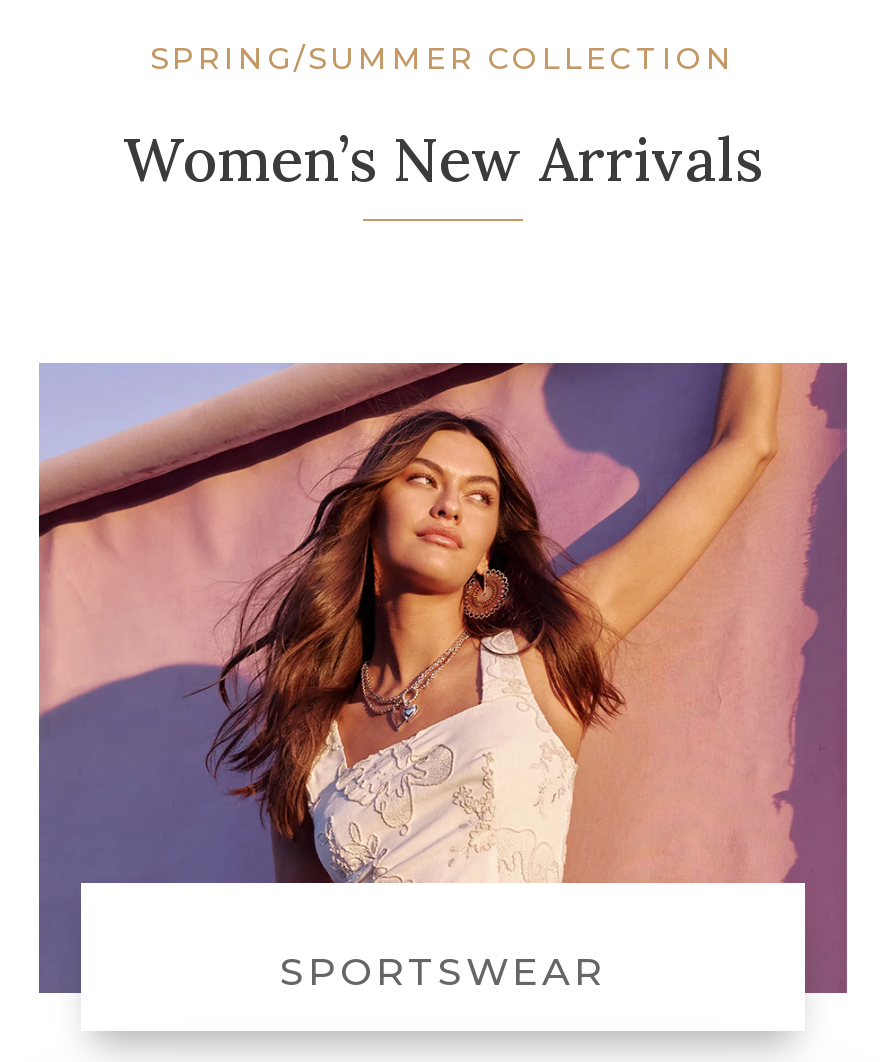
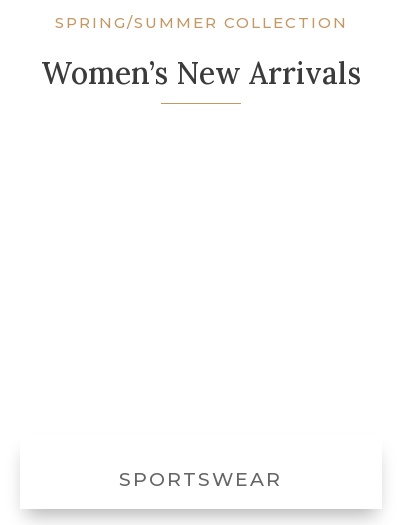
[37,360,849,996] [image] -> none

